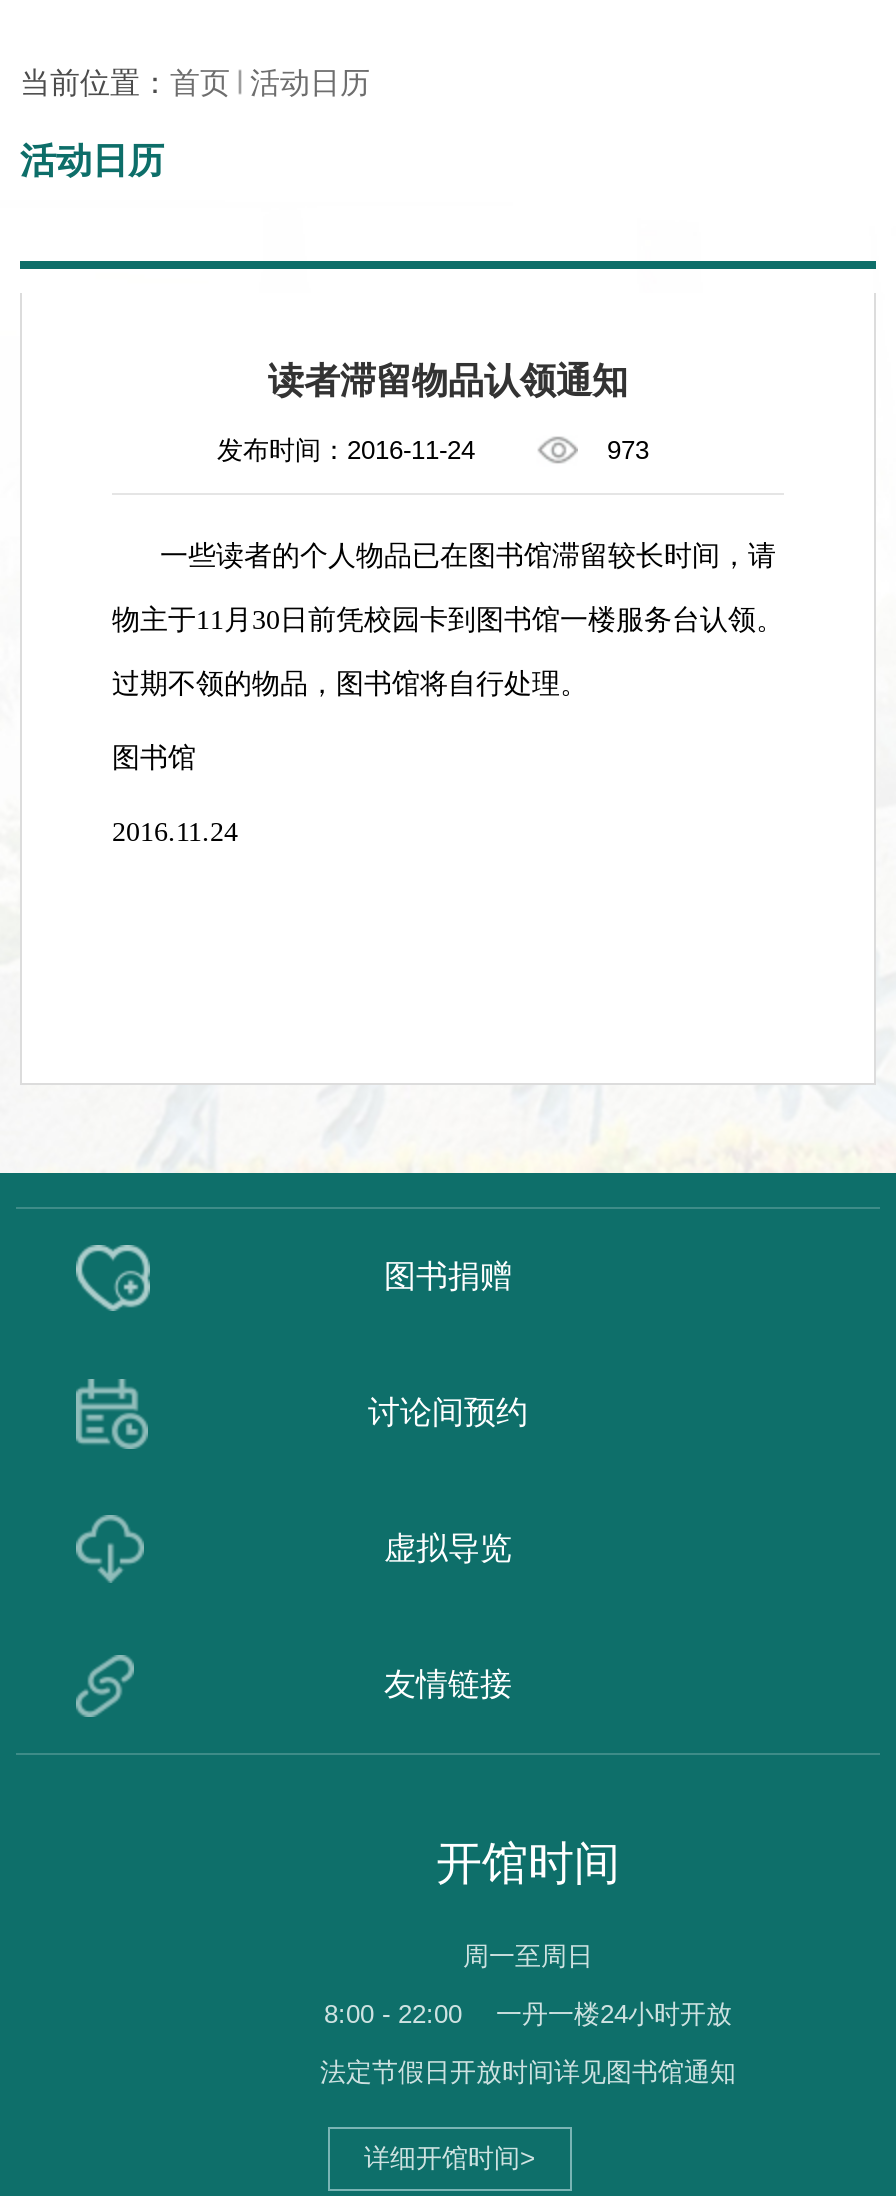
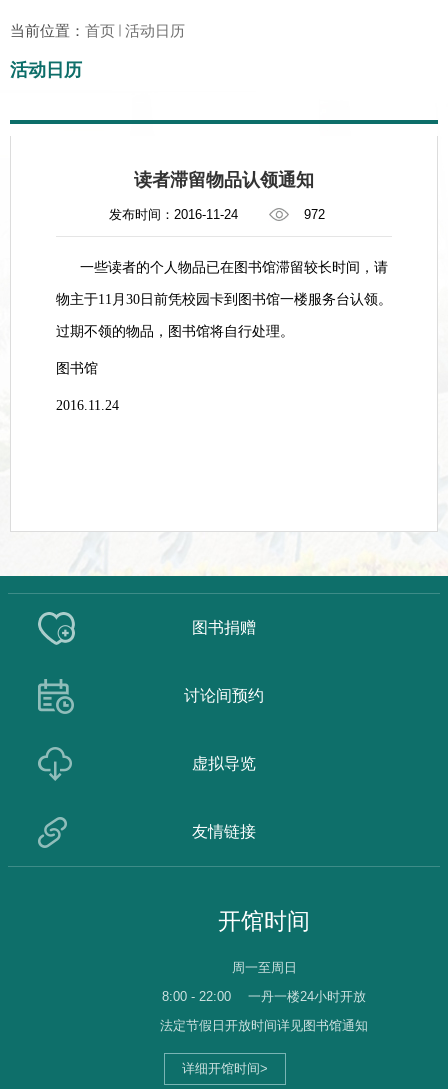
[607,436,649,466] 973 -> [303,207,324,222] 972

